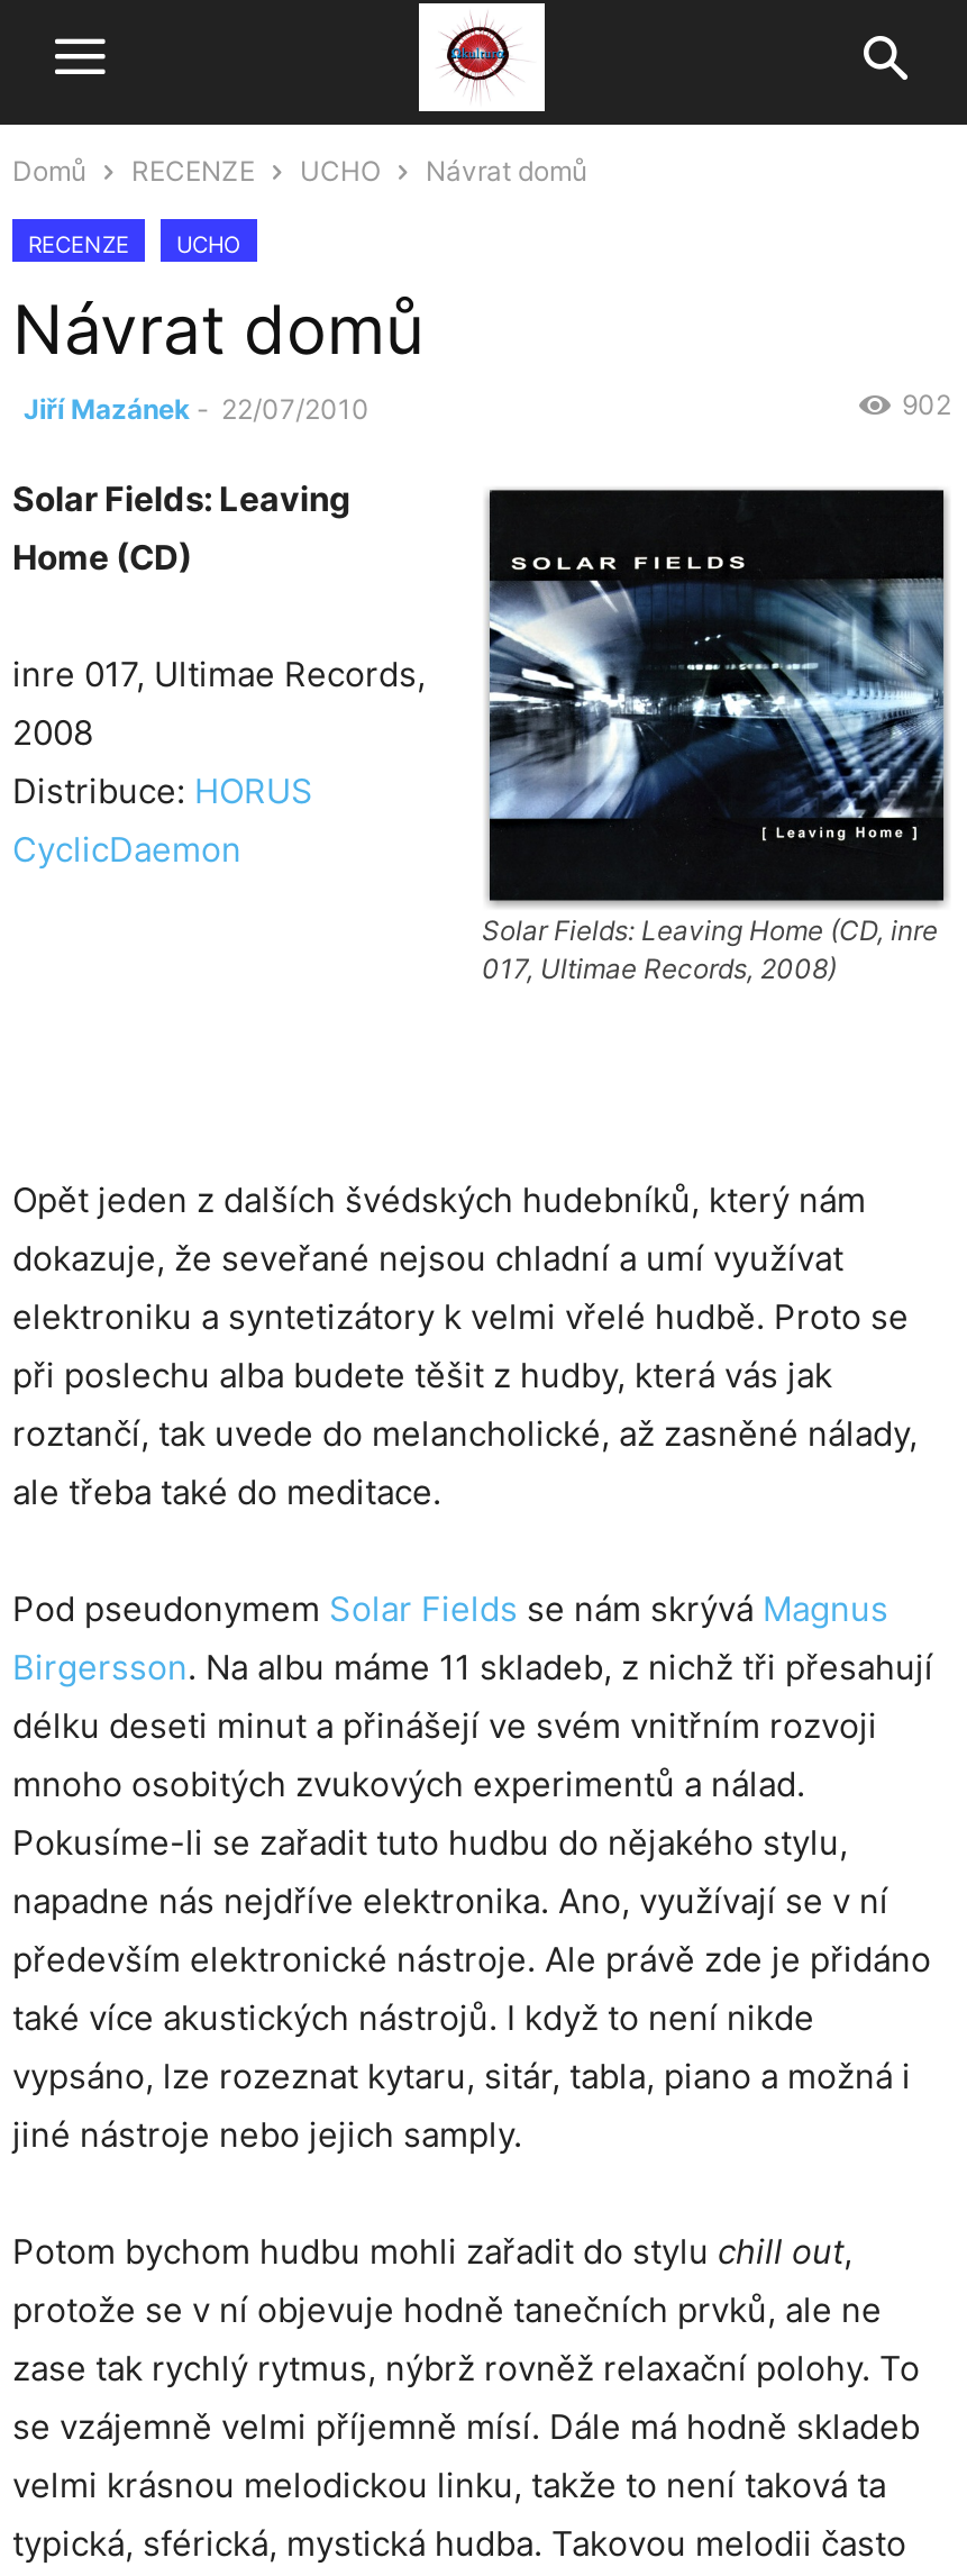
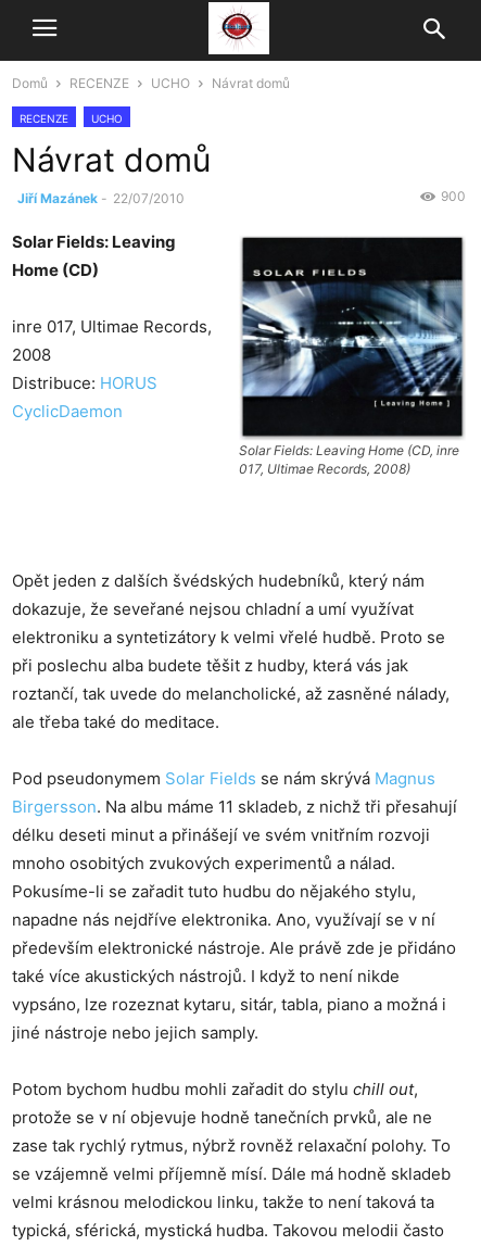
[902,388,951,421] 902 -> [441,188,466,204] 900

